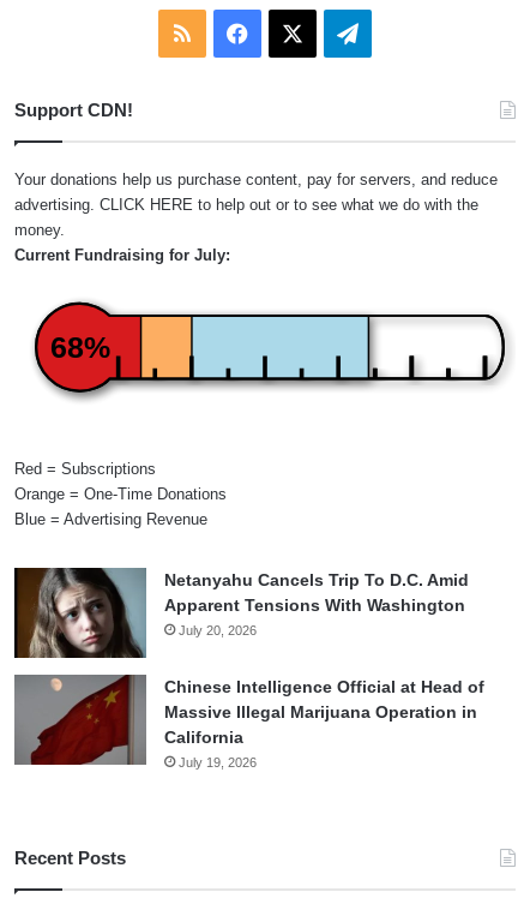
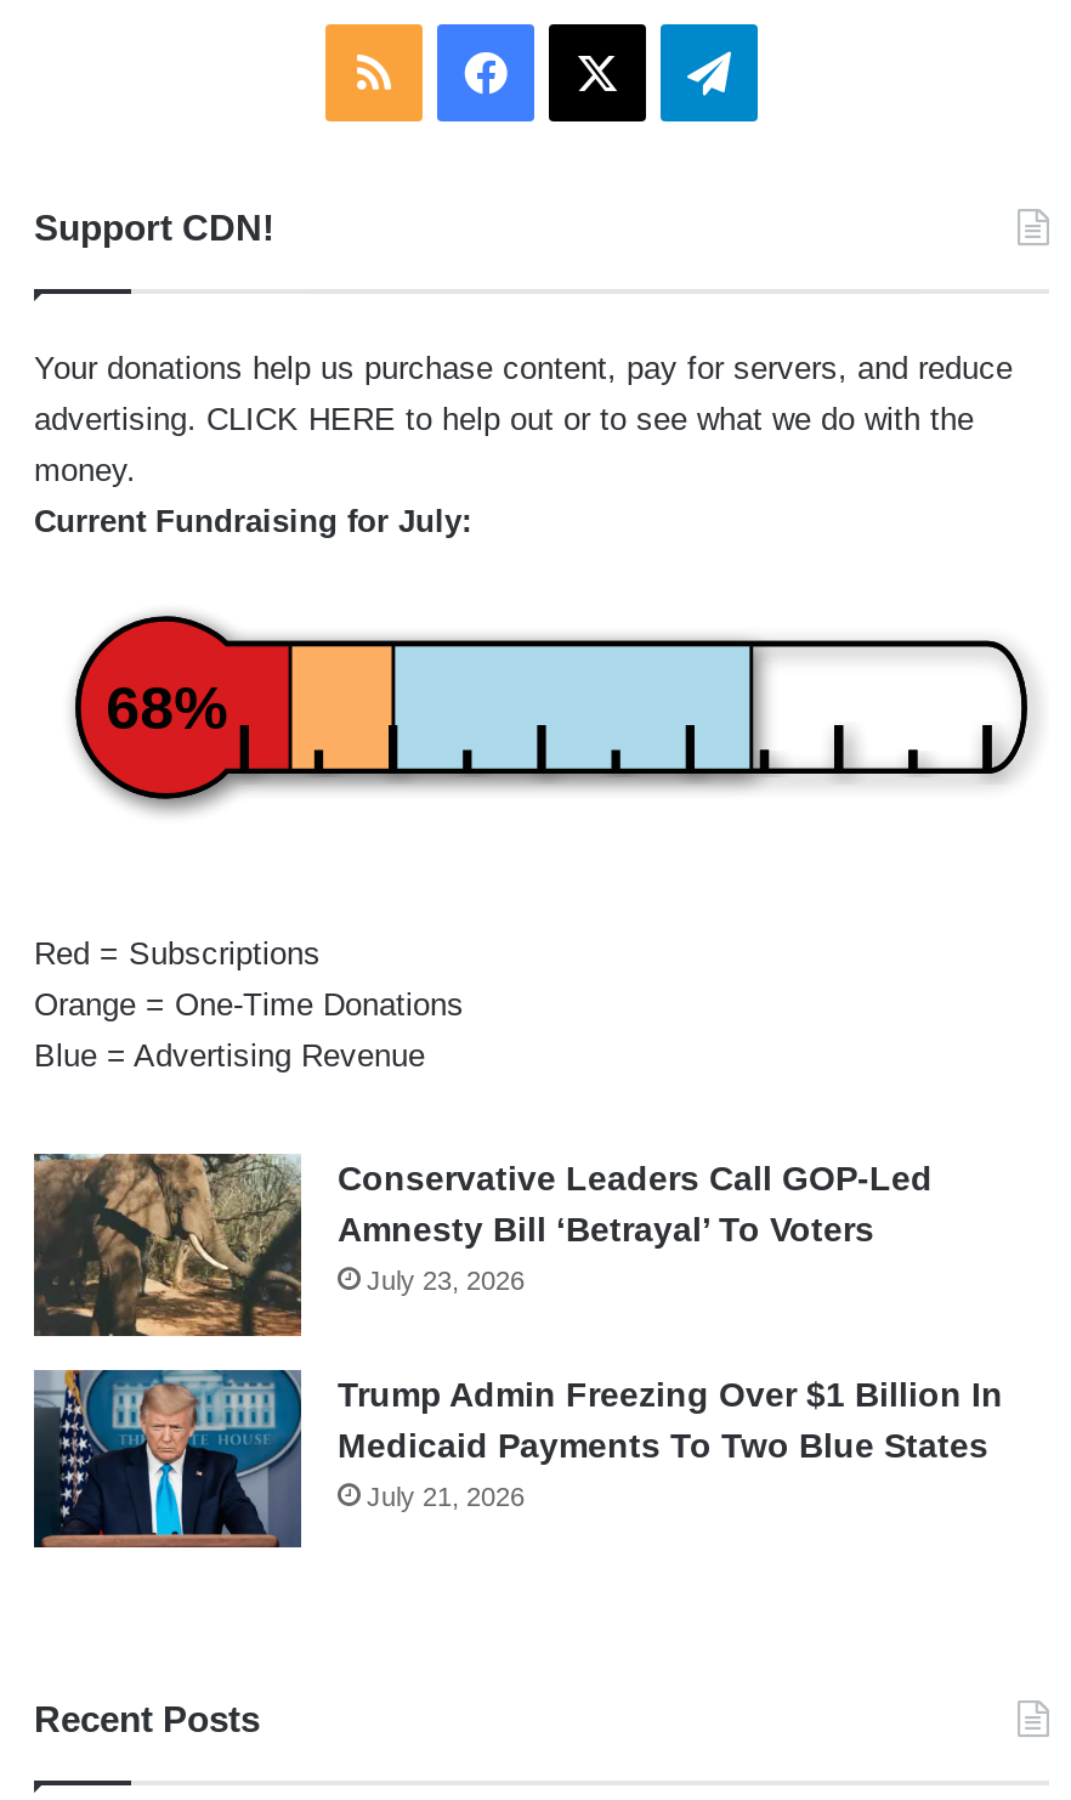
[14,567,469,659] [image] | Netanyahu Cancels Trip To D.C. Amid | Apparent Tensions With Washington | July 20, 2026 -> [32,1151,933,1338] [image] | Conservative Leaders Call GOP-Led | Amnesty Bill ‘Betrayal’ To Voters | July 23, 2026
[14,673,484,769] [image] | Chinese Intelligence Official at Head of | Massive Illegal Marijuana Operation in | California | July 19, 2026 -> [32,1368,1003,1550] [image] | Trump Admin Freezing Over $1 Billion In | Medicaid Payments To Two Blue States | July 21, 2026

